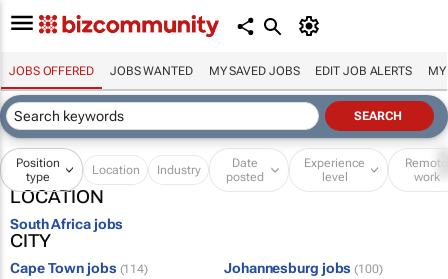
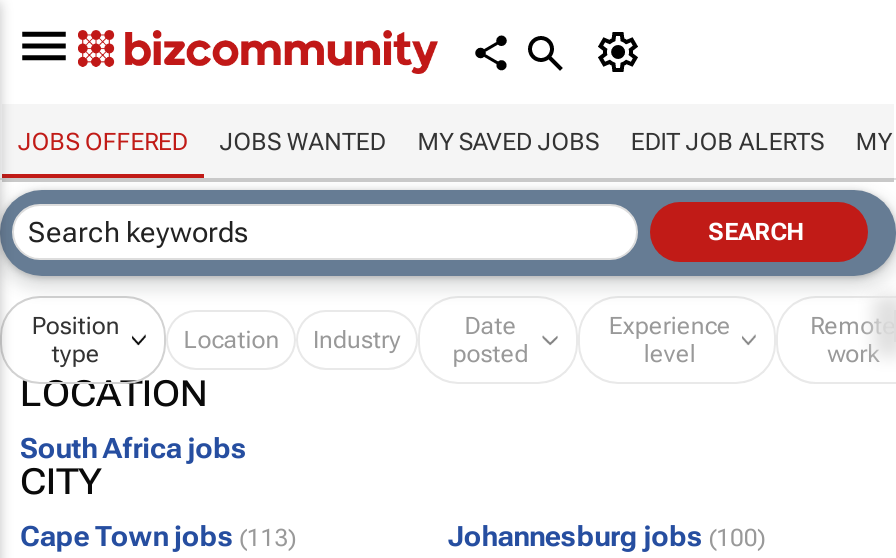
[10,260,148,276] Cape Town jobs (114) -> [20,519,296,551] Cape Town jobs (113)

